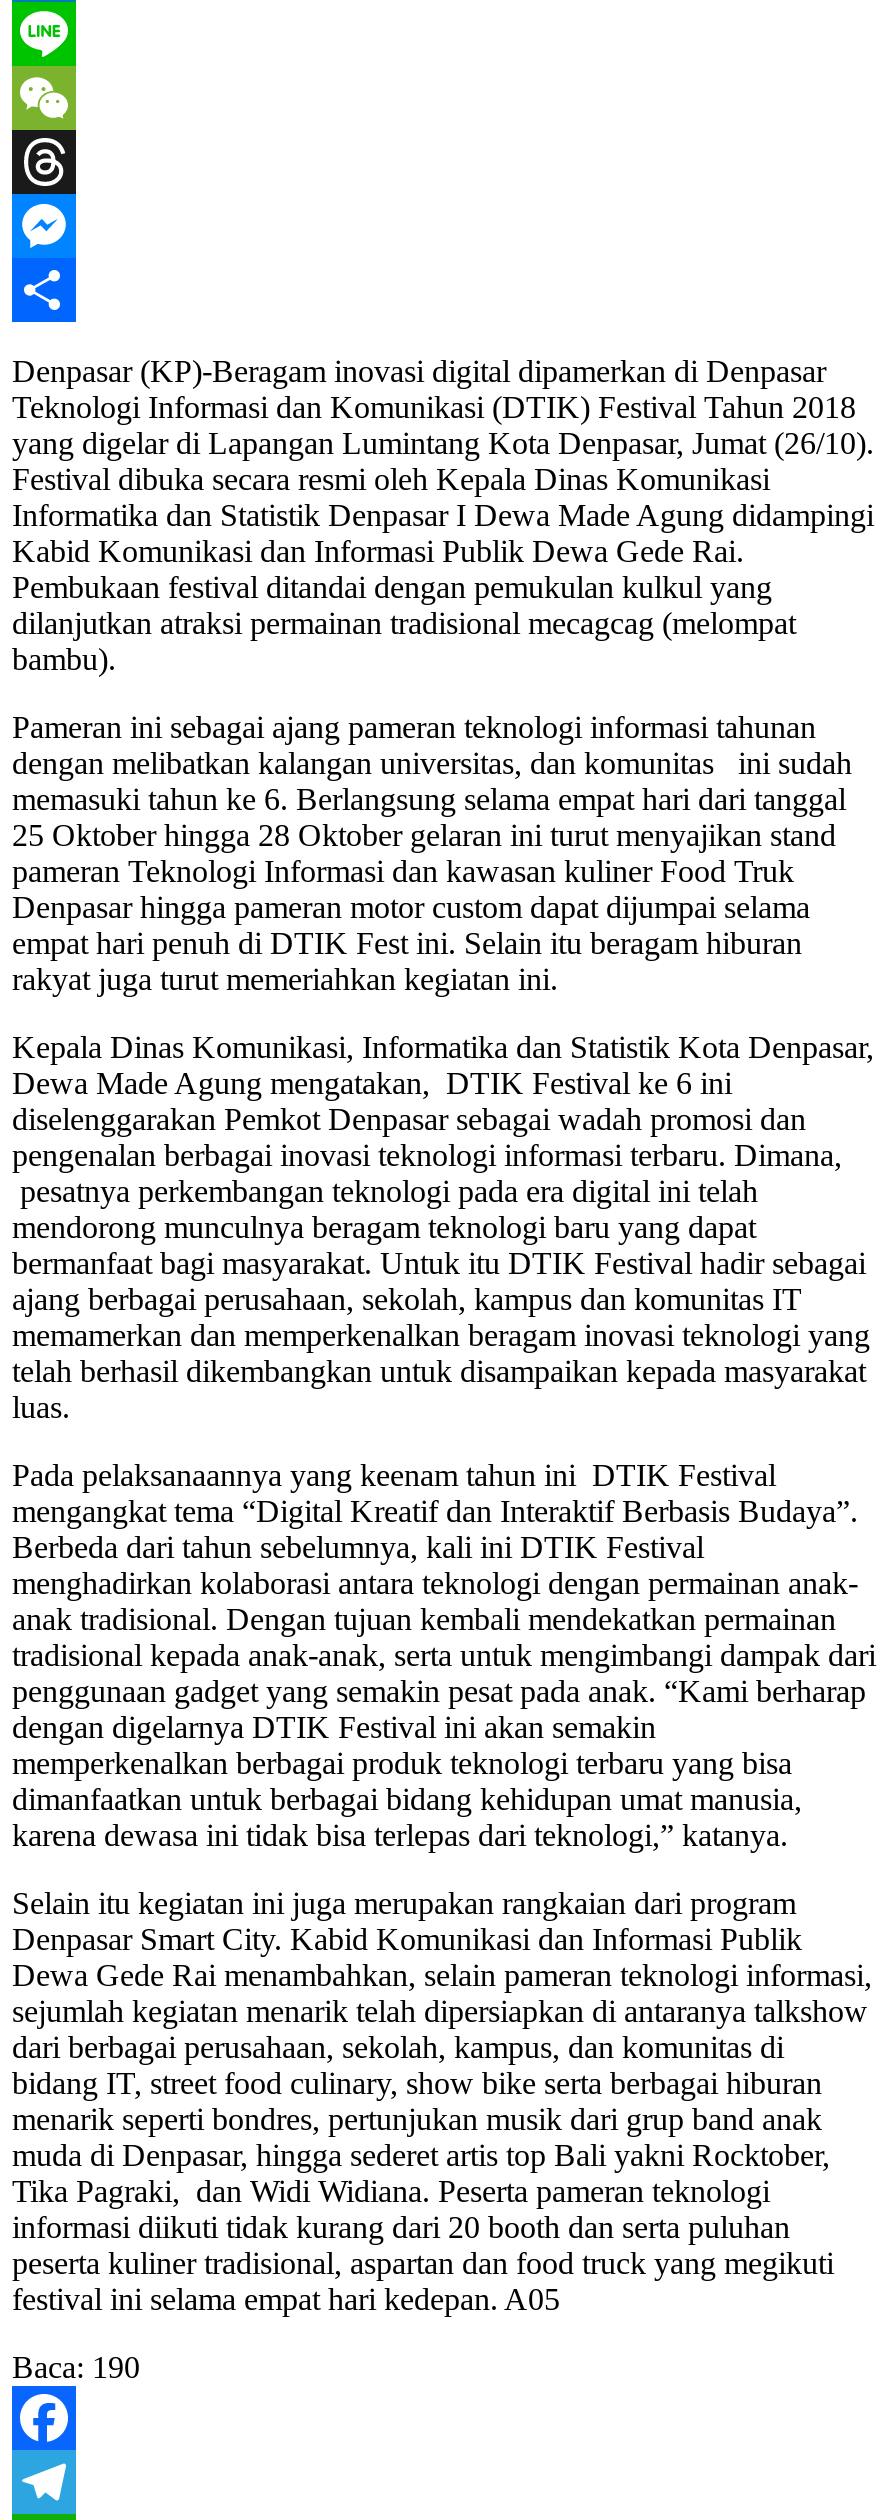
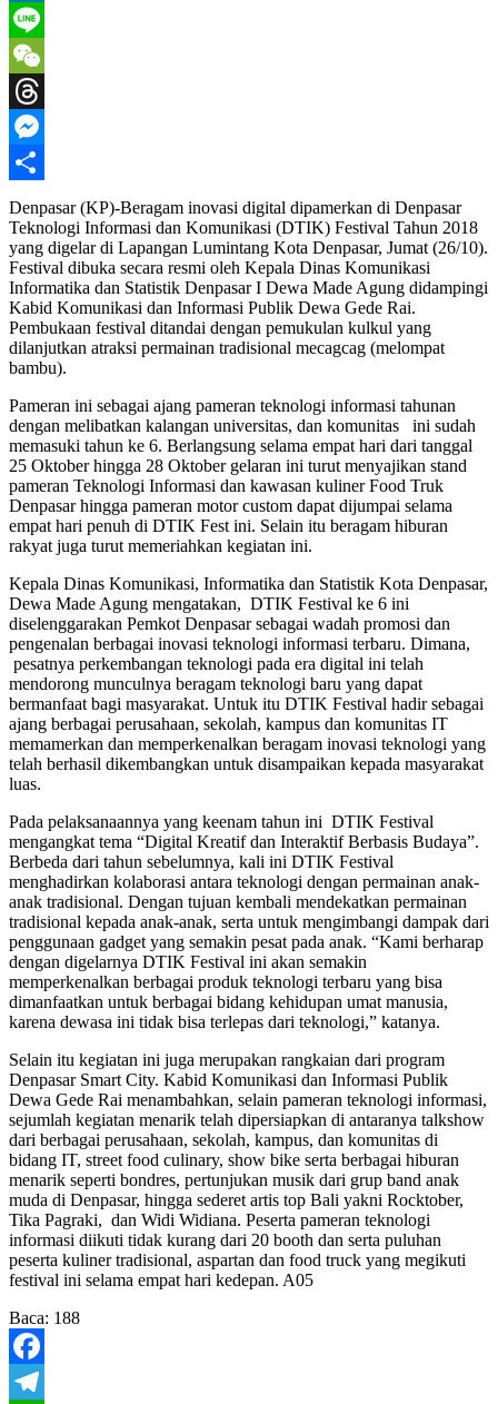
[12,2350,140,2384] Baca: 190 -> [9,1308,80,1327] Baca: 188

